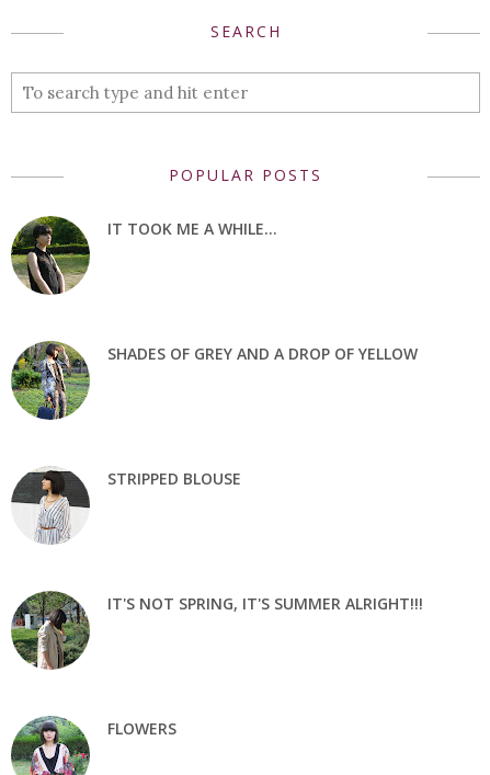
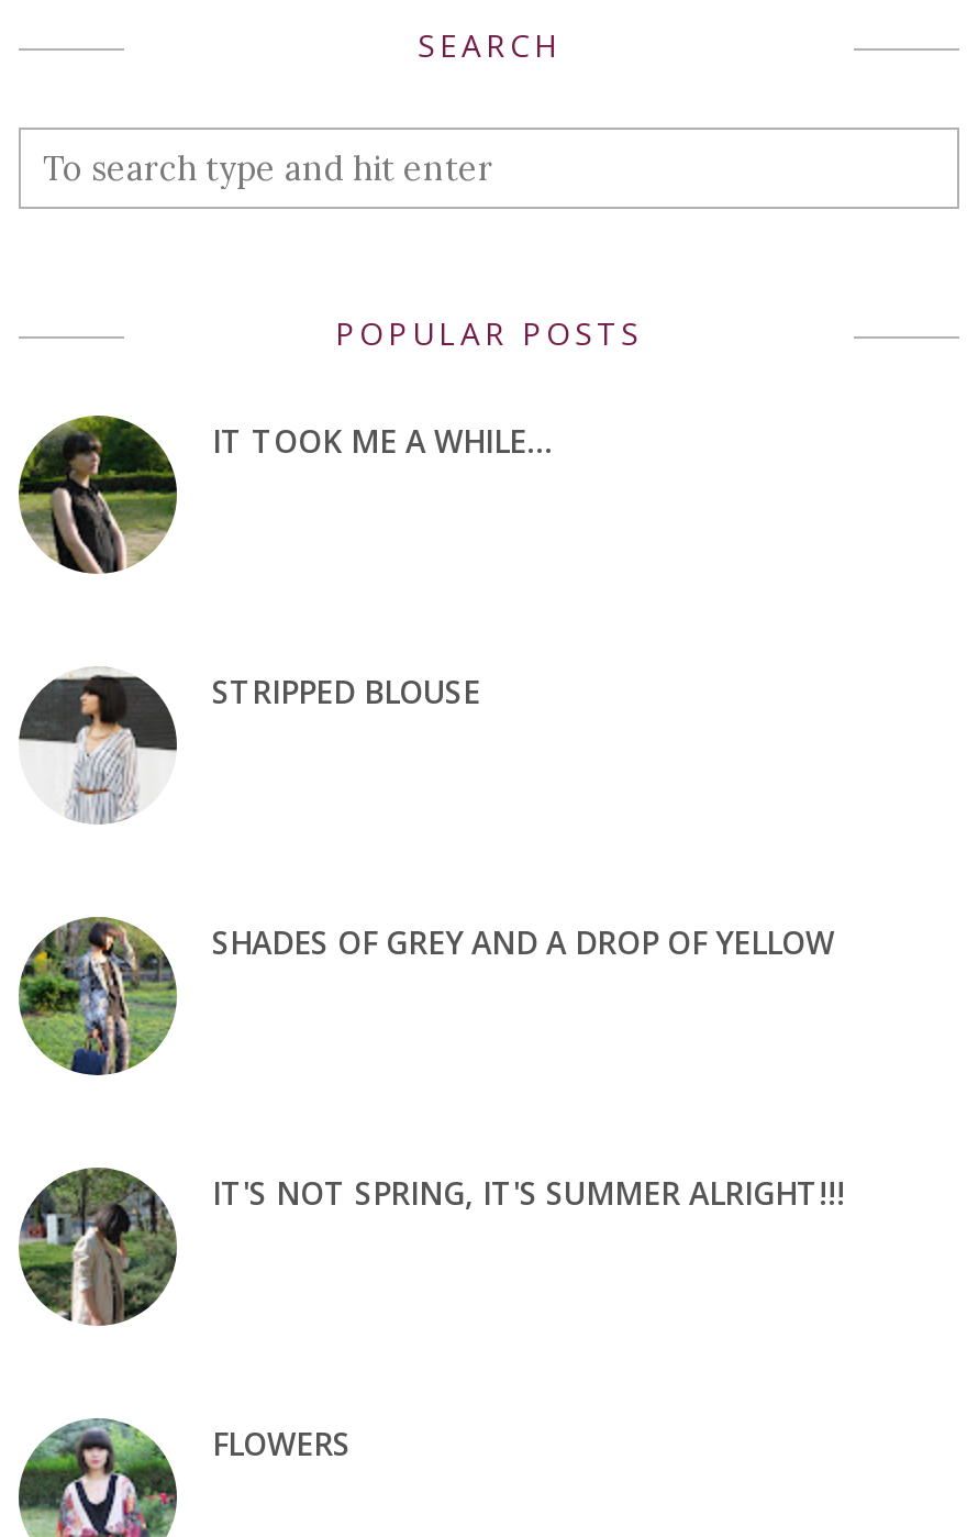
moved [9,339,418,422] -> [14,913,834,1080]: [image] | SHADES OF GREY AND A DROP OF YELLOW
moved [11,467,241,544] -> [19,668,480,822]: [image] | STRIPPED BLOUSE

